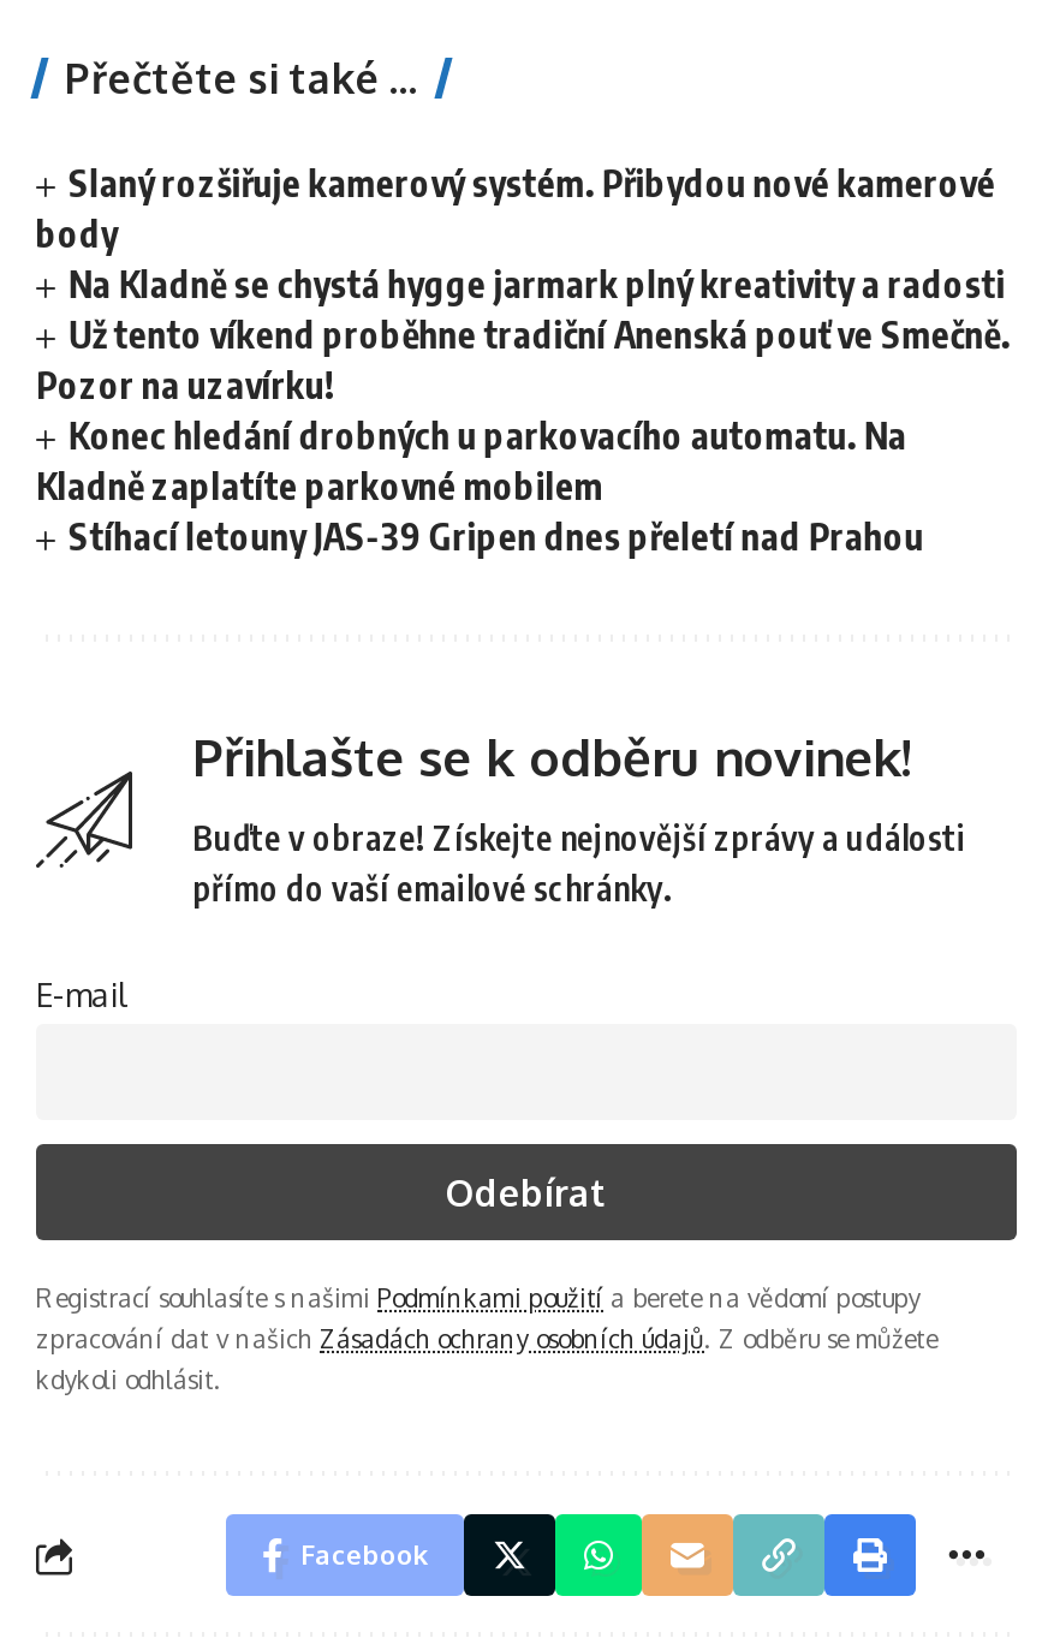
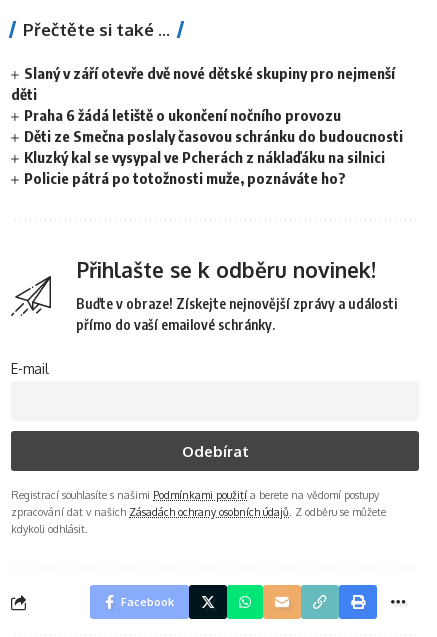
[36,162,1010,559] Slaný rozšiřuje kamerový systém. Přibydou nové kamerové | body | Na Kladně se chystá hygge jarmark plný kreativity a radosti | Už tento víkend proběhne tradiční Anenská pouť ve Smečně. | Pozor na uzavírku! | Konec hledání drobných u parkovacího automatu. Na | Kladně zaplatíte parkovné mobilem | Stíhací letouny JAS-39 Gripen dnes přeletí nad Prahou -> [11,64,403,187] Slaný v září otevře dvě nové dětské skupiny pro nejmenší | děti | Praha 6 žádá letiště o ukončení nočního provozu | Děti ze Smečna poslaly časovou schránku do budoucnosti | Kluzký kal se vysypal ve Pcherách z náklaďáku na silnici | Policie pátrá po totožnosti muže, poznáváte ho?

